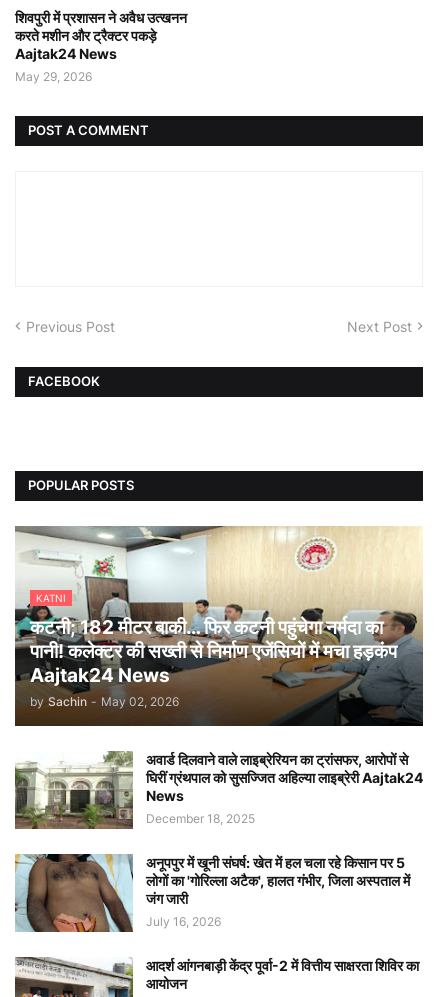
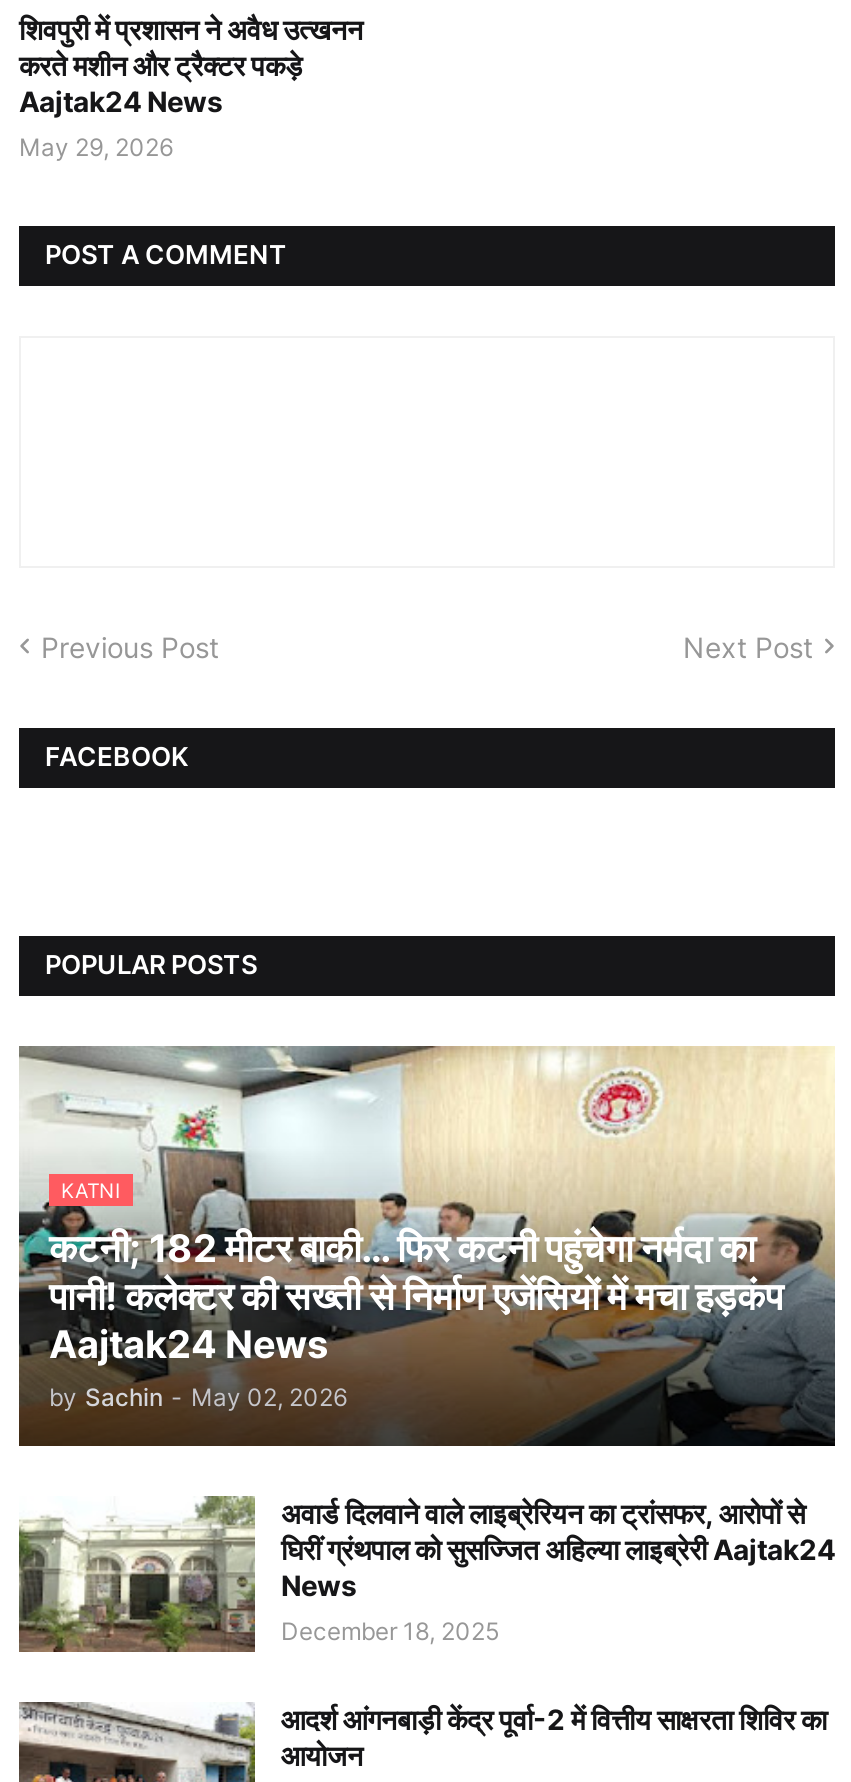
[15,853,410,933] [image] | अनूपपुर में खूनी संघर्ष: खेत में हल चला रहे किसान पर 5 | लोगों का 'गोरिल्ला अटैक', हालत गंभीर, जिला अस्पताल में | जंग जारी | July 16, 2026 -> none

